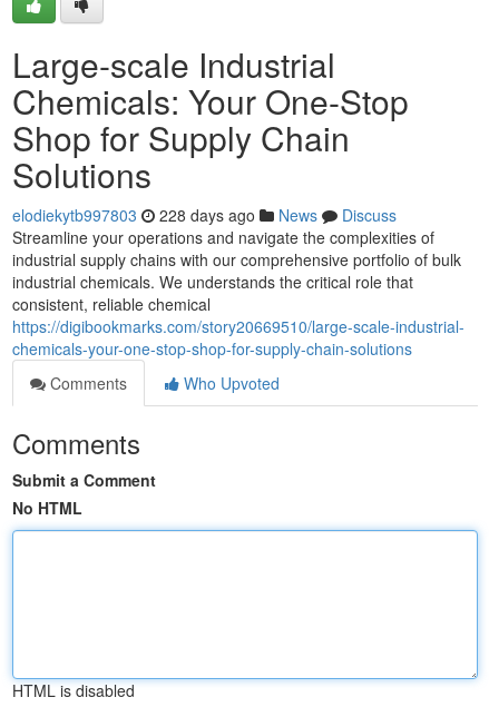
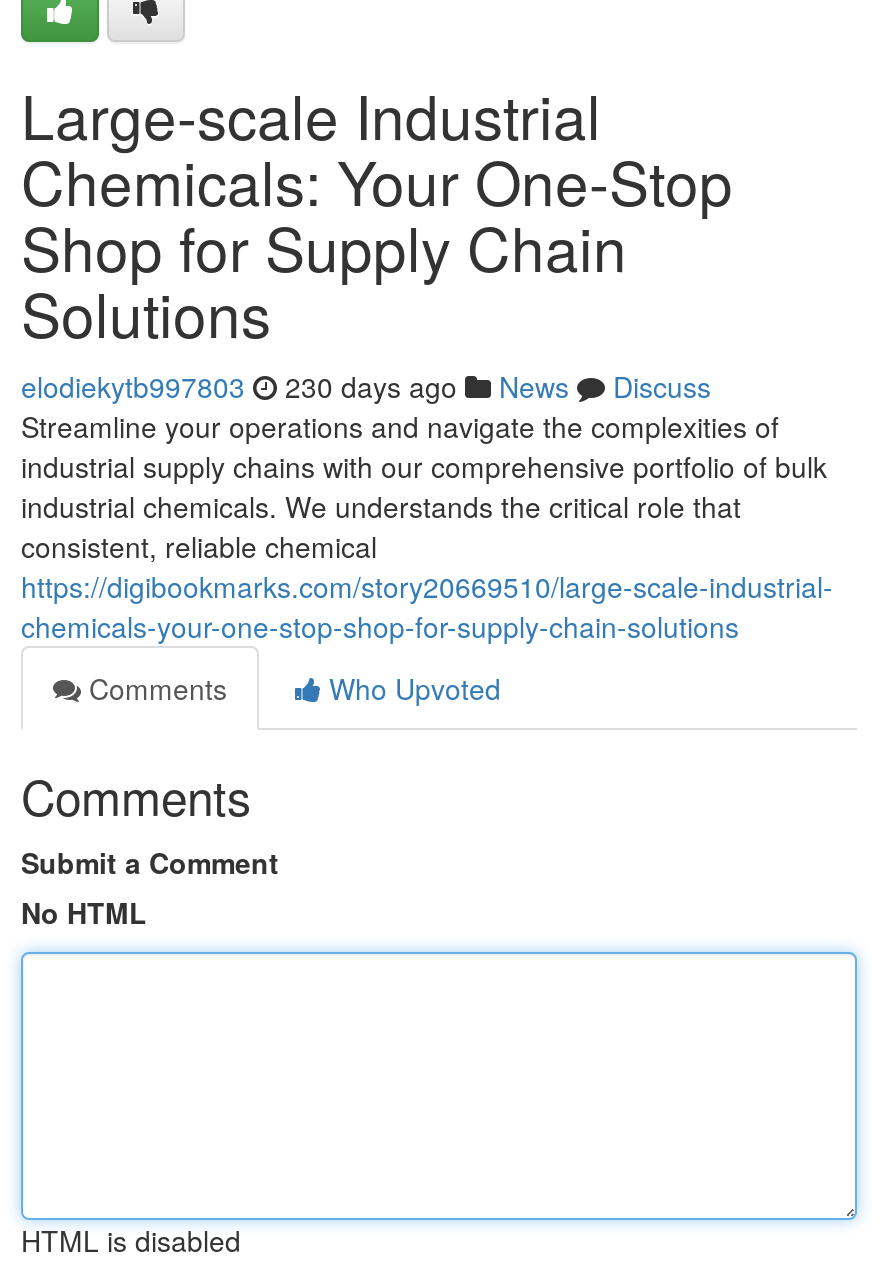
[12,204,397,226] elodiekytb997803 228 days ago News Discuss -> [21,366,711,406] elodiekytb997803 230 days ago News Discuss

